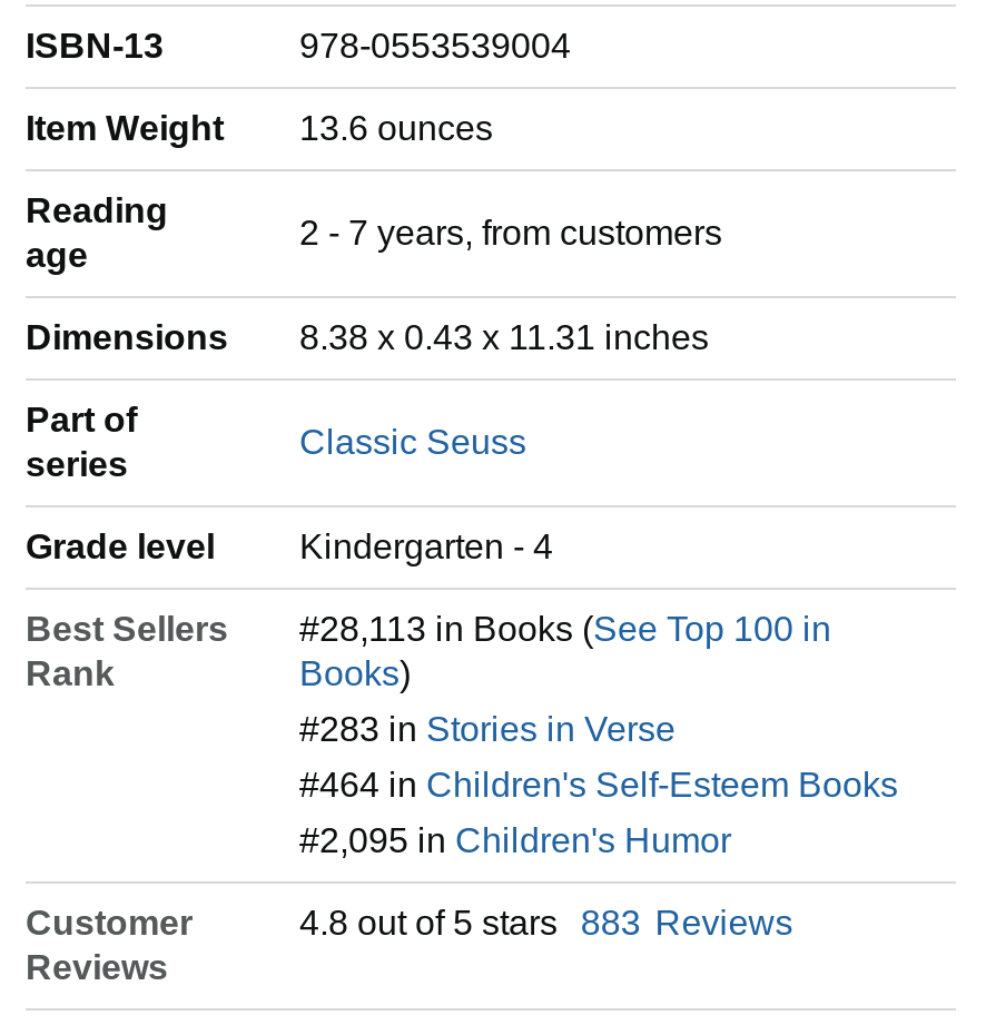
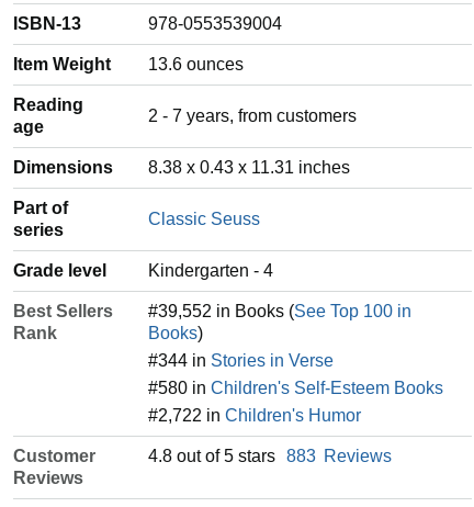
[299,609,831,647] #28,113 in Books (See Top 100 in -> [148,301,411,320] #39,552 in Books (See Top 100 in
[299,709,676,747] #283 in Stories in Verse -> [148,351,334,369] #344 in Stories in Verse
[299,765,898,802] #464 in Children's Self-Esteem Books -> [148,378,443,397] #580 in Children's Self-Esteem Books
[299,820,731,858] #2,095 in Children's Humor -> [148,405,361,424] #2,722 in Children's Humor

